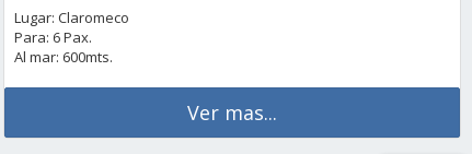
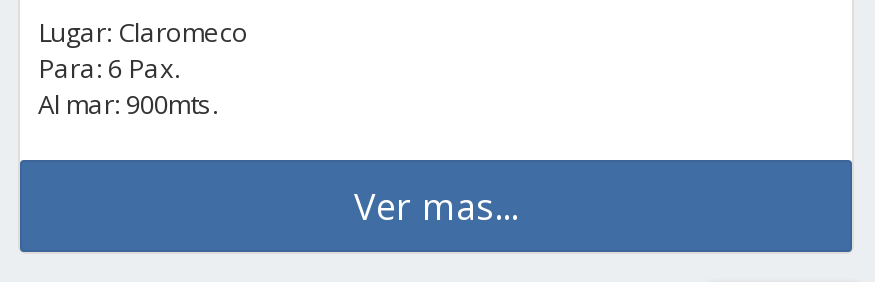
[14,47,113,67] Al mar: 600mts. -> [38,86,218,122] Al mar: 900mts.

